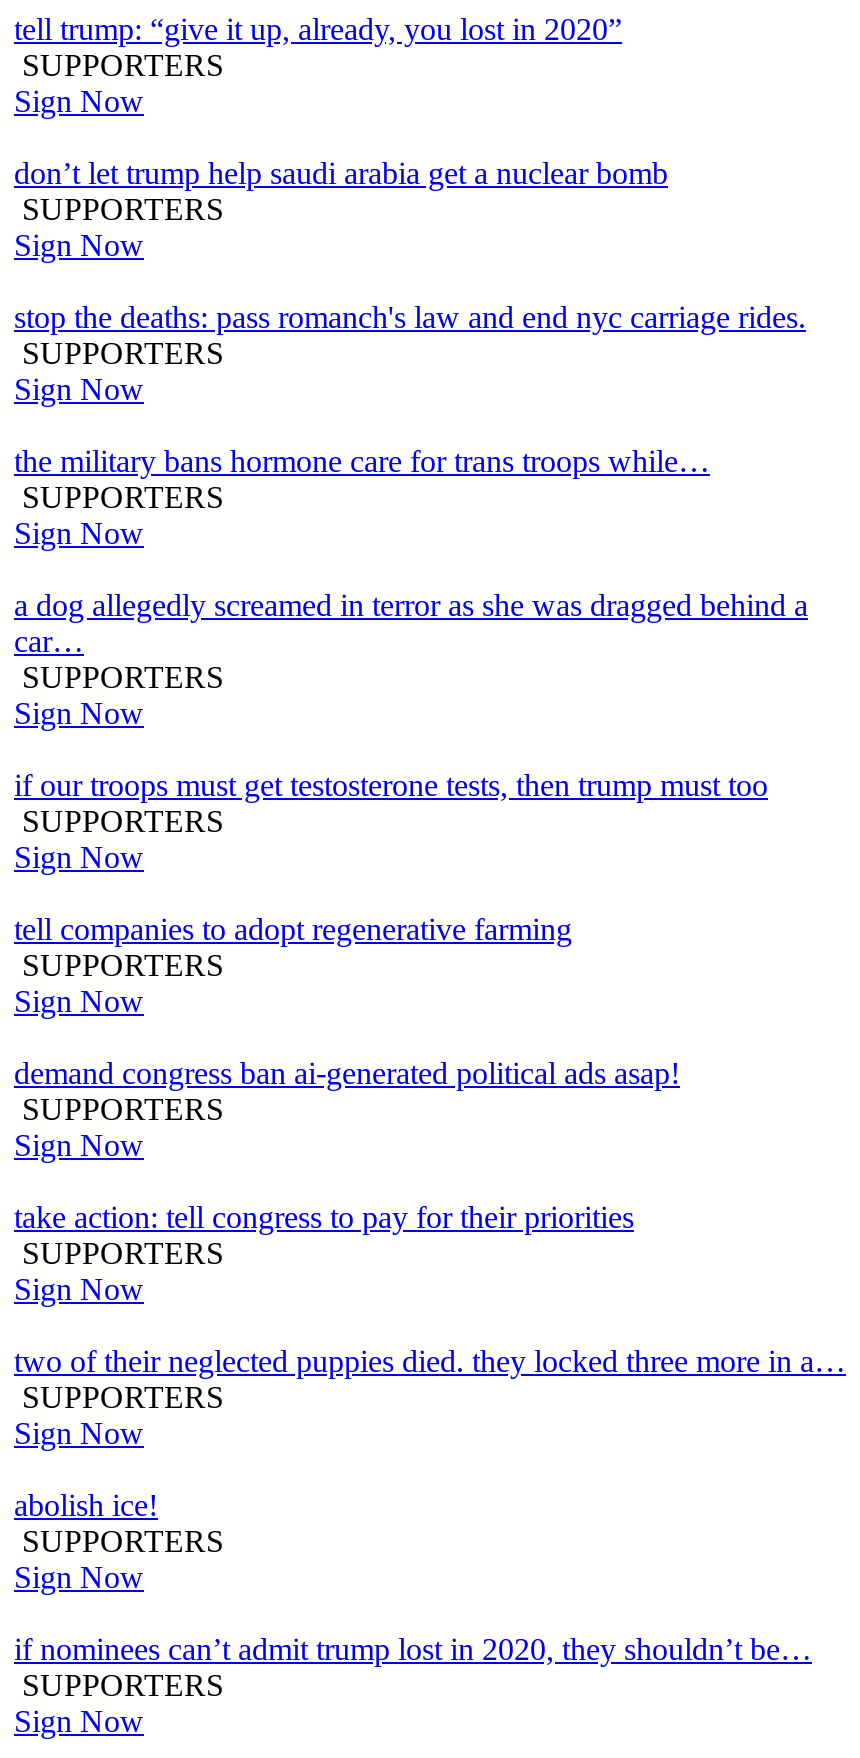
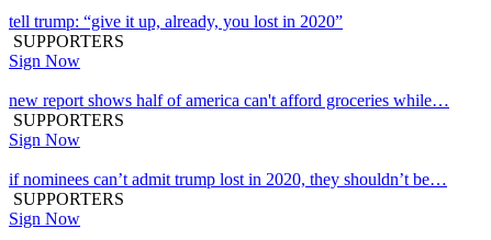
[14,156,846,1522] don’t let trump help saudi arabia get a nuclear bomb | SUPPORTERS | Sign Now | stop the deaths: pass romanch's law and end nyc carriage rides. | SUPPORTERS | Sign Now | the military bans hormone care for trans troops while… | SUPPORTERS | Sign Now | a dog allegedly screamed in terror as she was dragged behind a | car… | SUPPORTERS | Sign Now | if our troops must get testosterone tests, then trump must too | SUPPORTERS | Sign Now | tell companies to adopt regenerative farming | SUPPORTERS | Sign Now | demand congress ban ai-generated political ads asap! | SUPPORTERS | Sign Now | take action: tell congress to pay for their priorities | SUPPORTERS | Sign Now | two of their neglected puppies died. they locked three more in a… | SUPPORTERS | Sign Now | abolish ice! -> [9,91,449,110] new report shows half of america can't afford groceries while…

